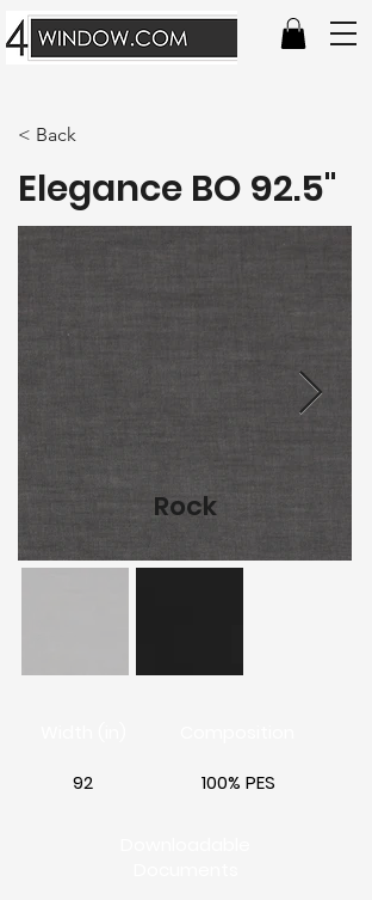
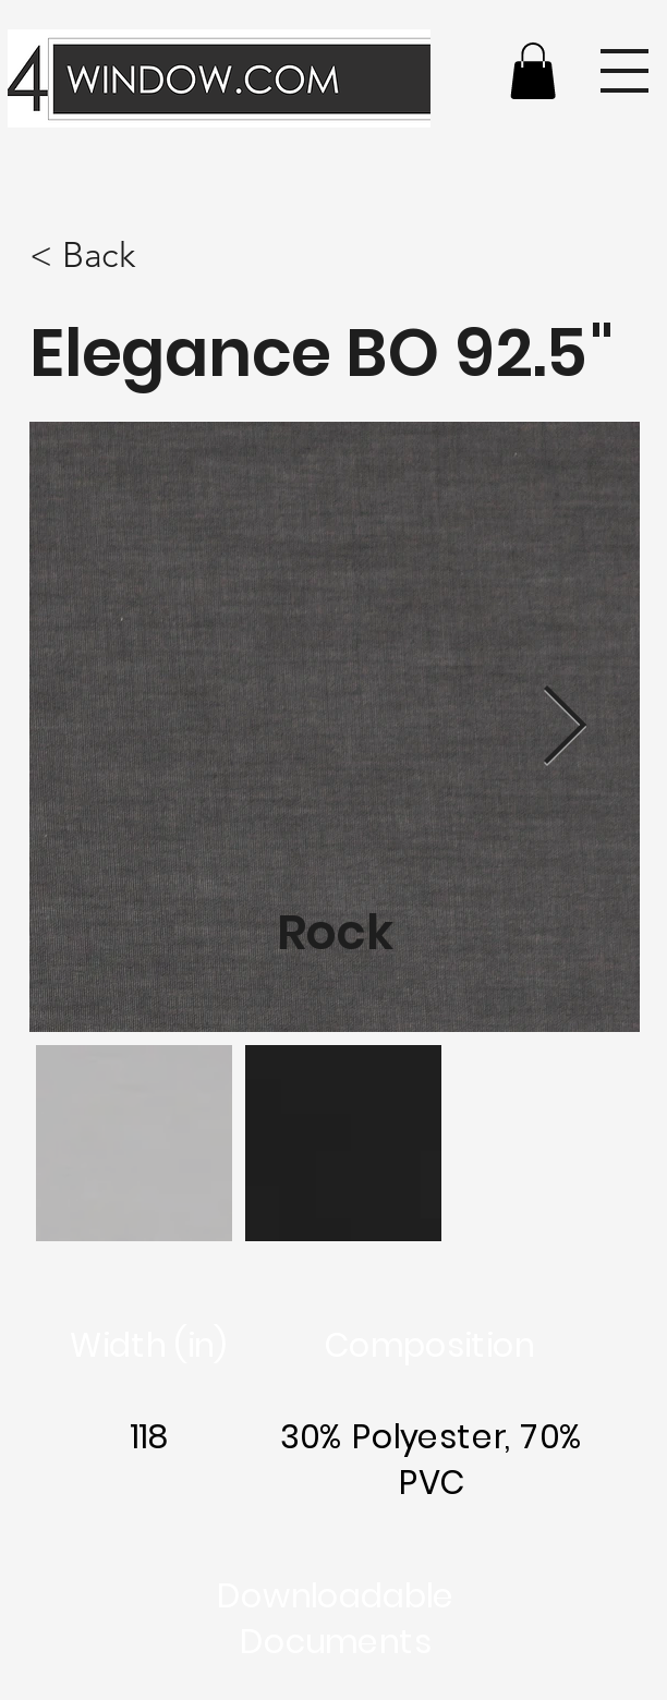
[73,770,275,795] 92 | 100% PES -> [130,1414,583,1506] 118 | 30% Polyester, 70% | PVC

